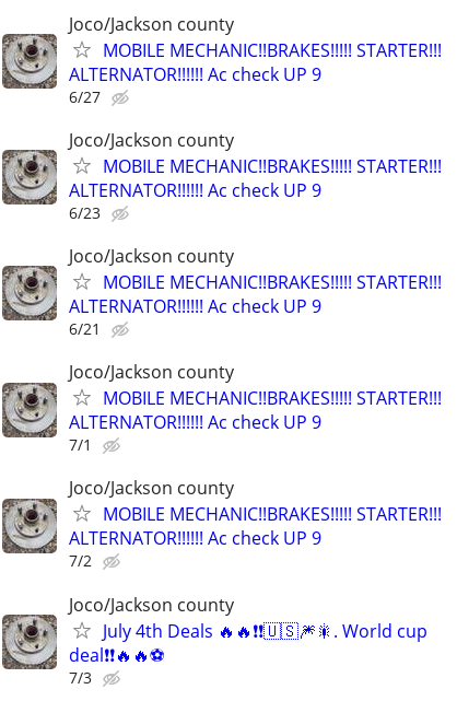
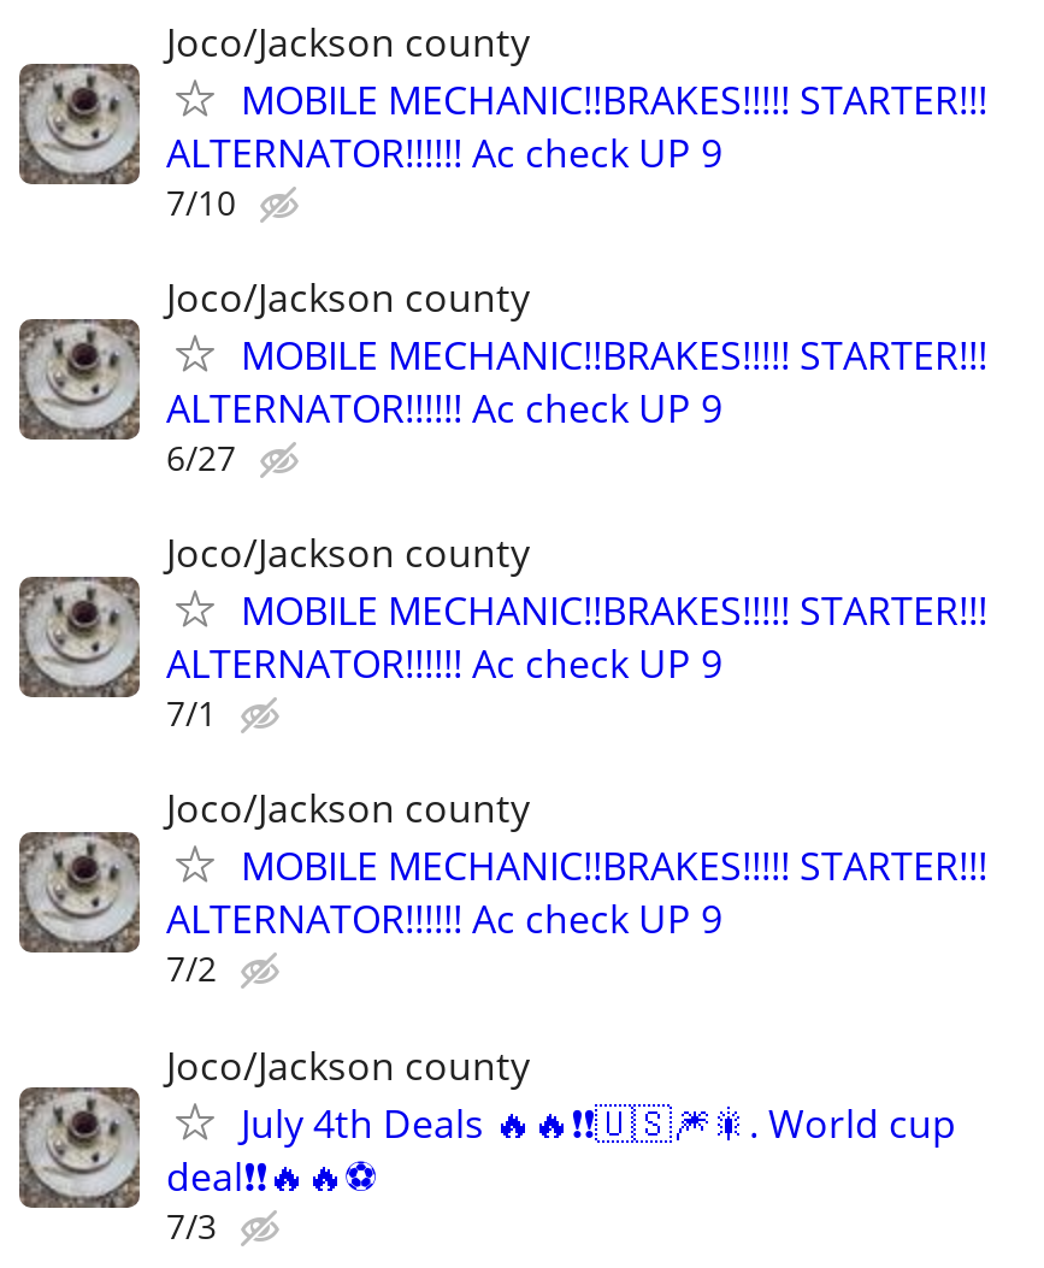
[69,86,101,107] 6/27 -> [166,178,236,224] 7/10
[69,202,442,339] 6/23 | Joco/Jackson county | MOBILE MECHANIC!!BRAKES!!!!! STARTER!!! | ALTERNATOR!!!!!! Ac check UP 9 | 6/21 -> [166,434,236,480] 6/27

